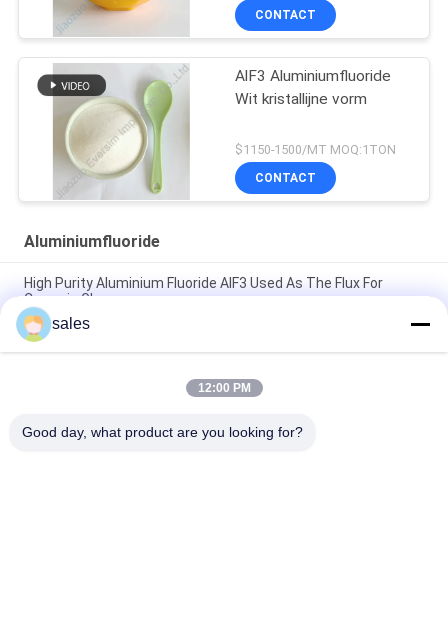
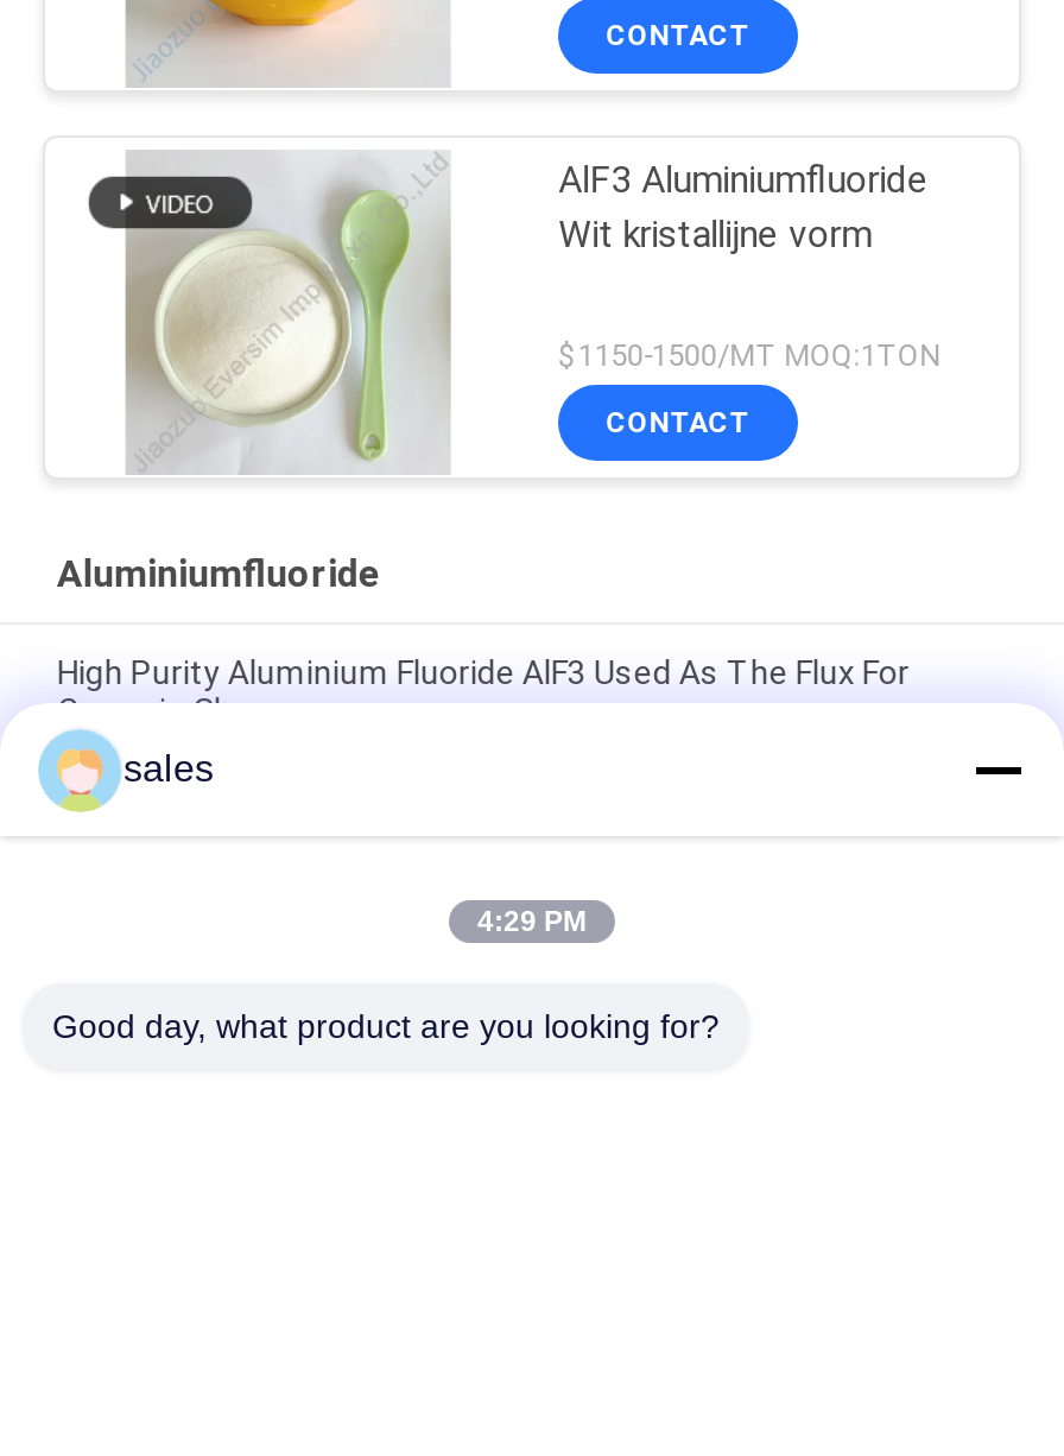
[197,381,250,395] 12:00 PM -> [477,905,587,938] 4:29 PM

